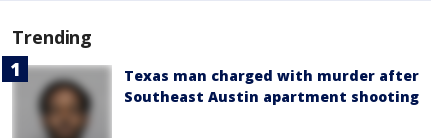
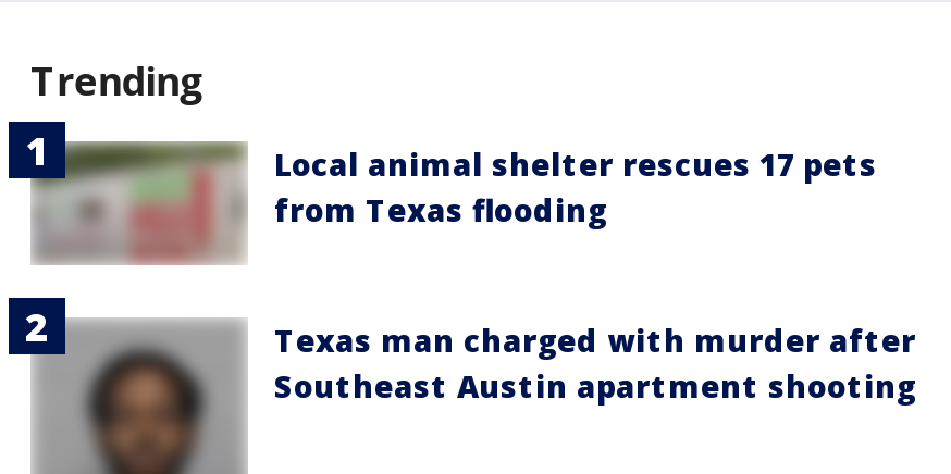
none -> [33,141,877,265] [image] | Local animal shelter rescues 17 pets | from Texas flooding

